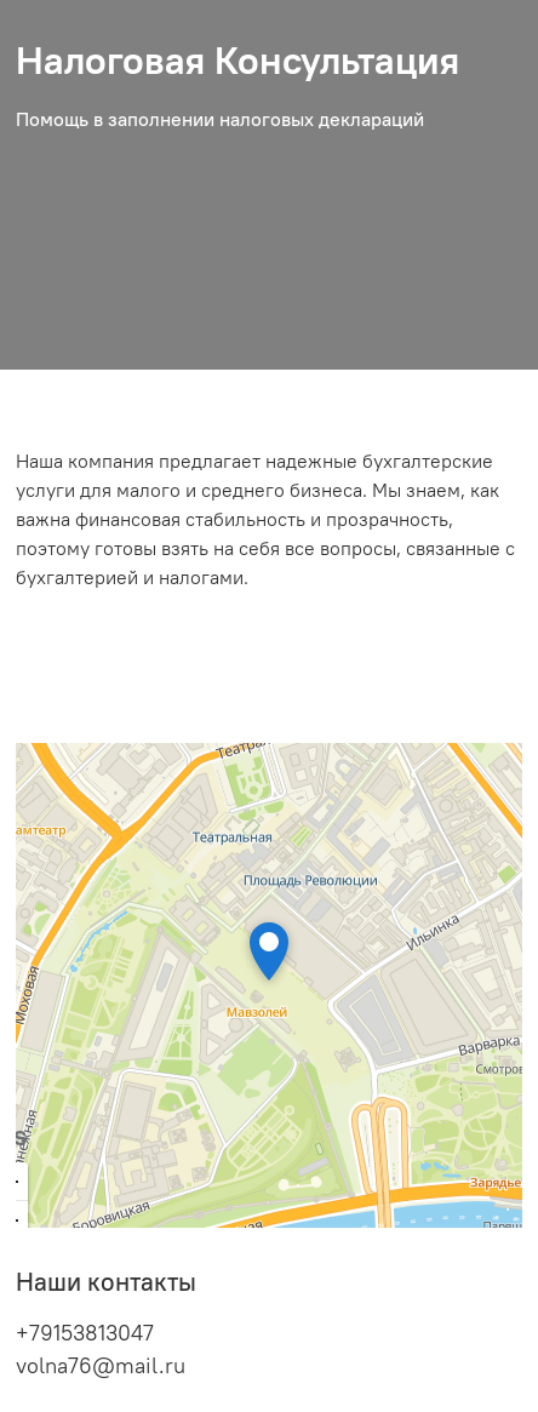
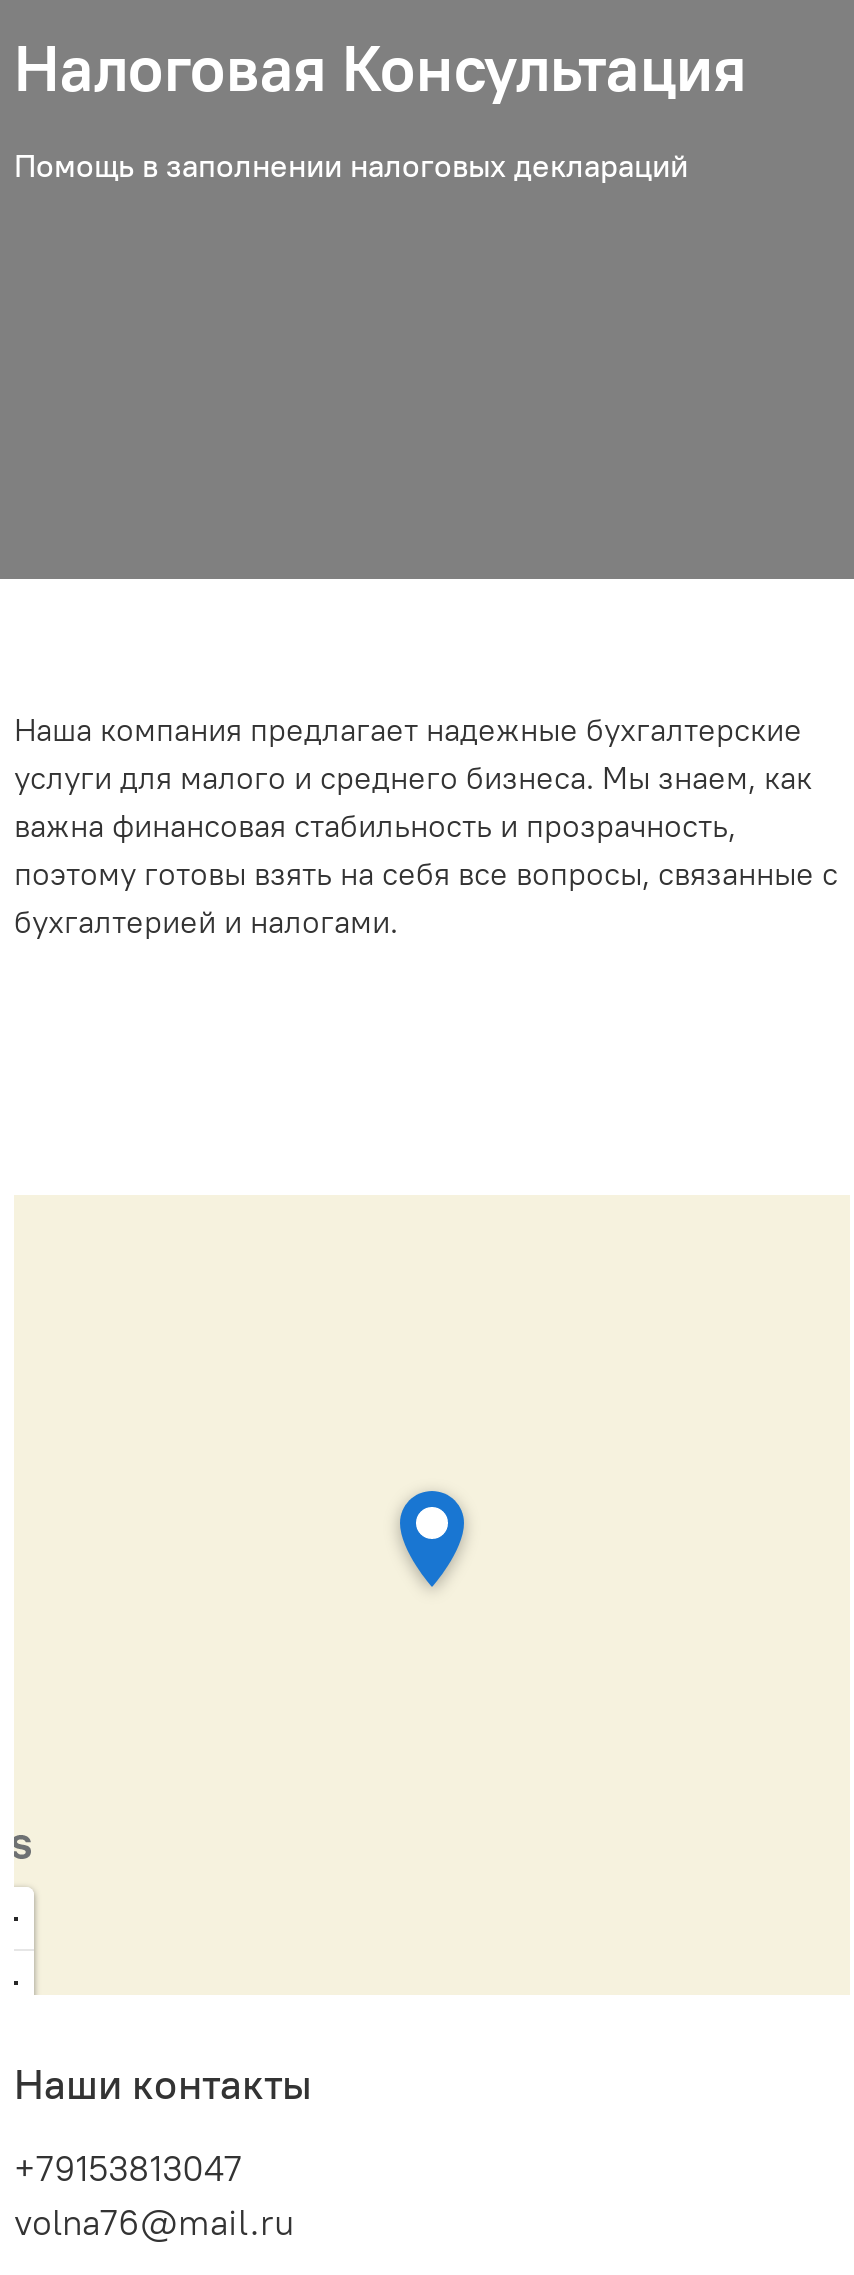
[15,742,523,1229] [image] -> none

